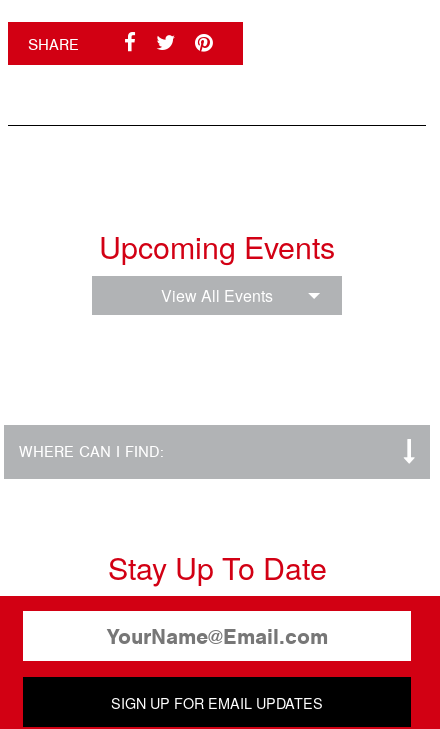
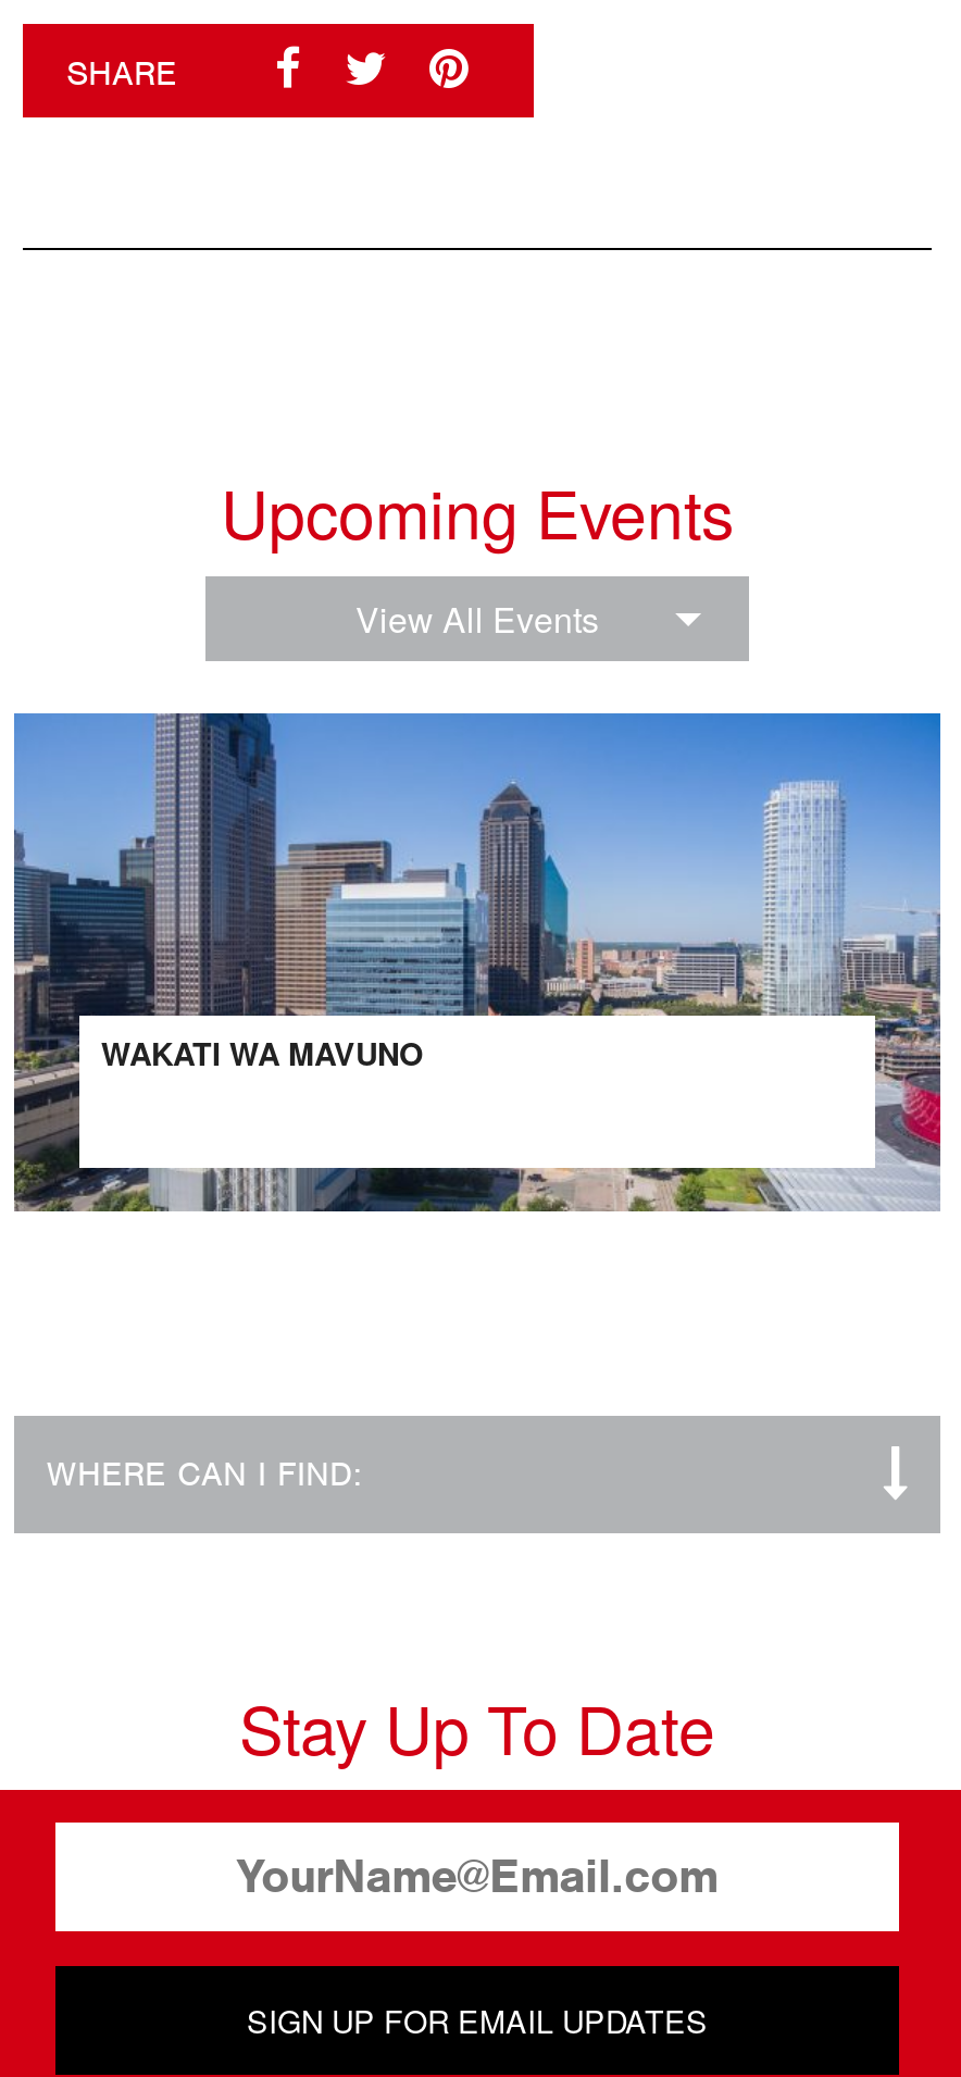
none -> [12,711,943,1216] [image] | WAKATI WA MAVUNO

